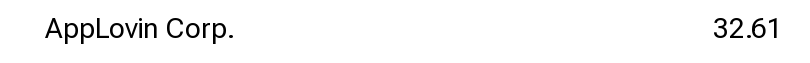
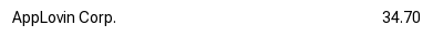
[713,12,783,44] 32.61 -> [382,9,421,26] 34.70

